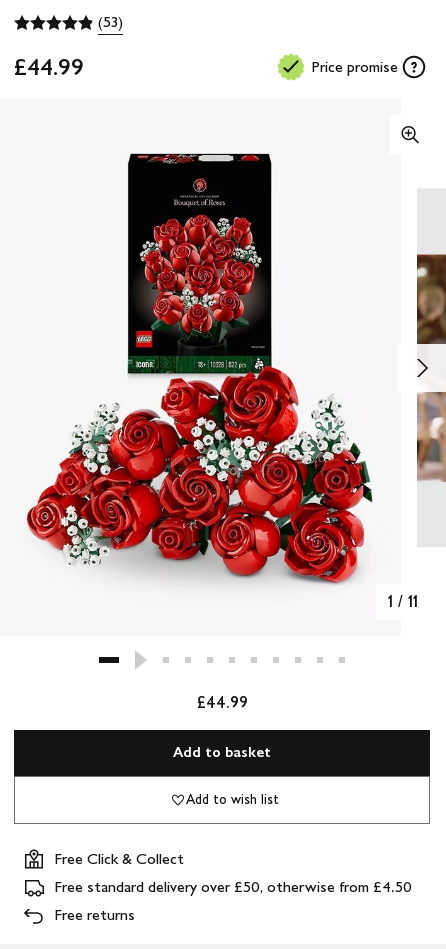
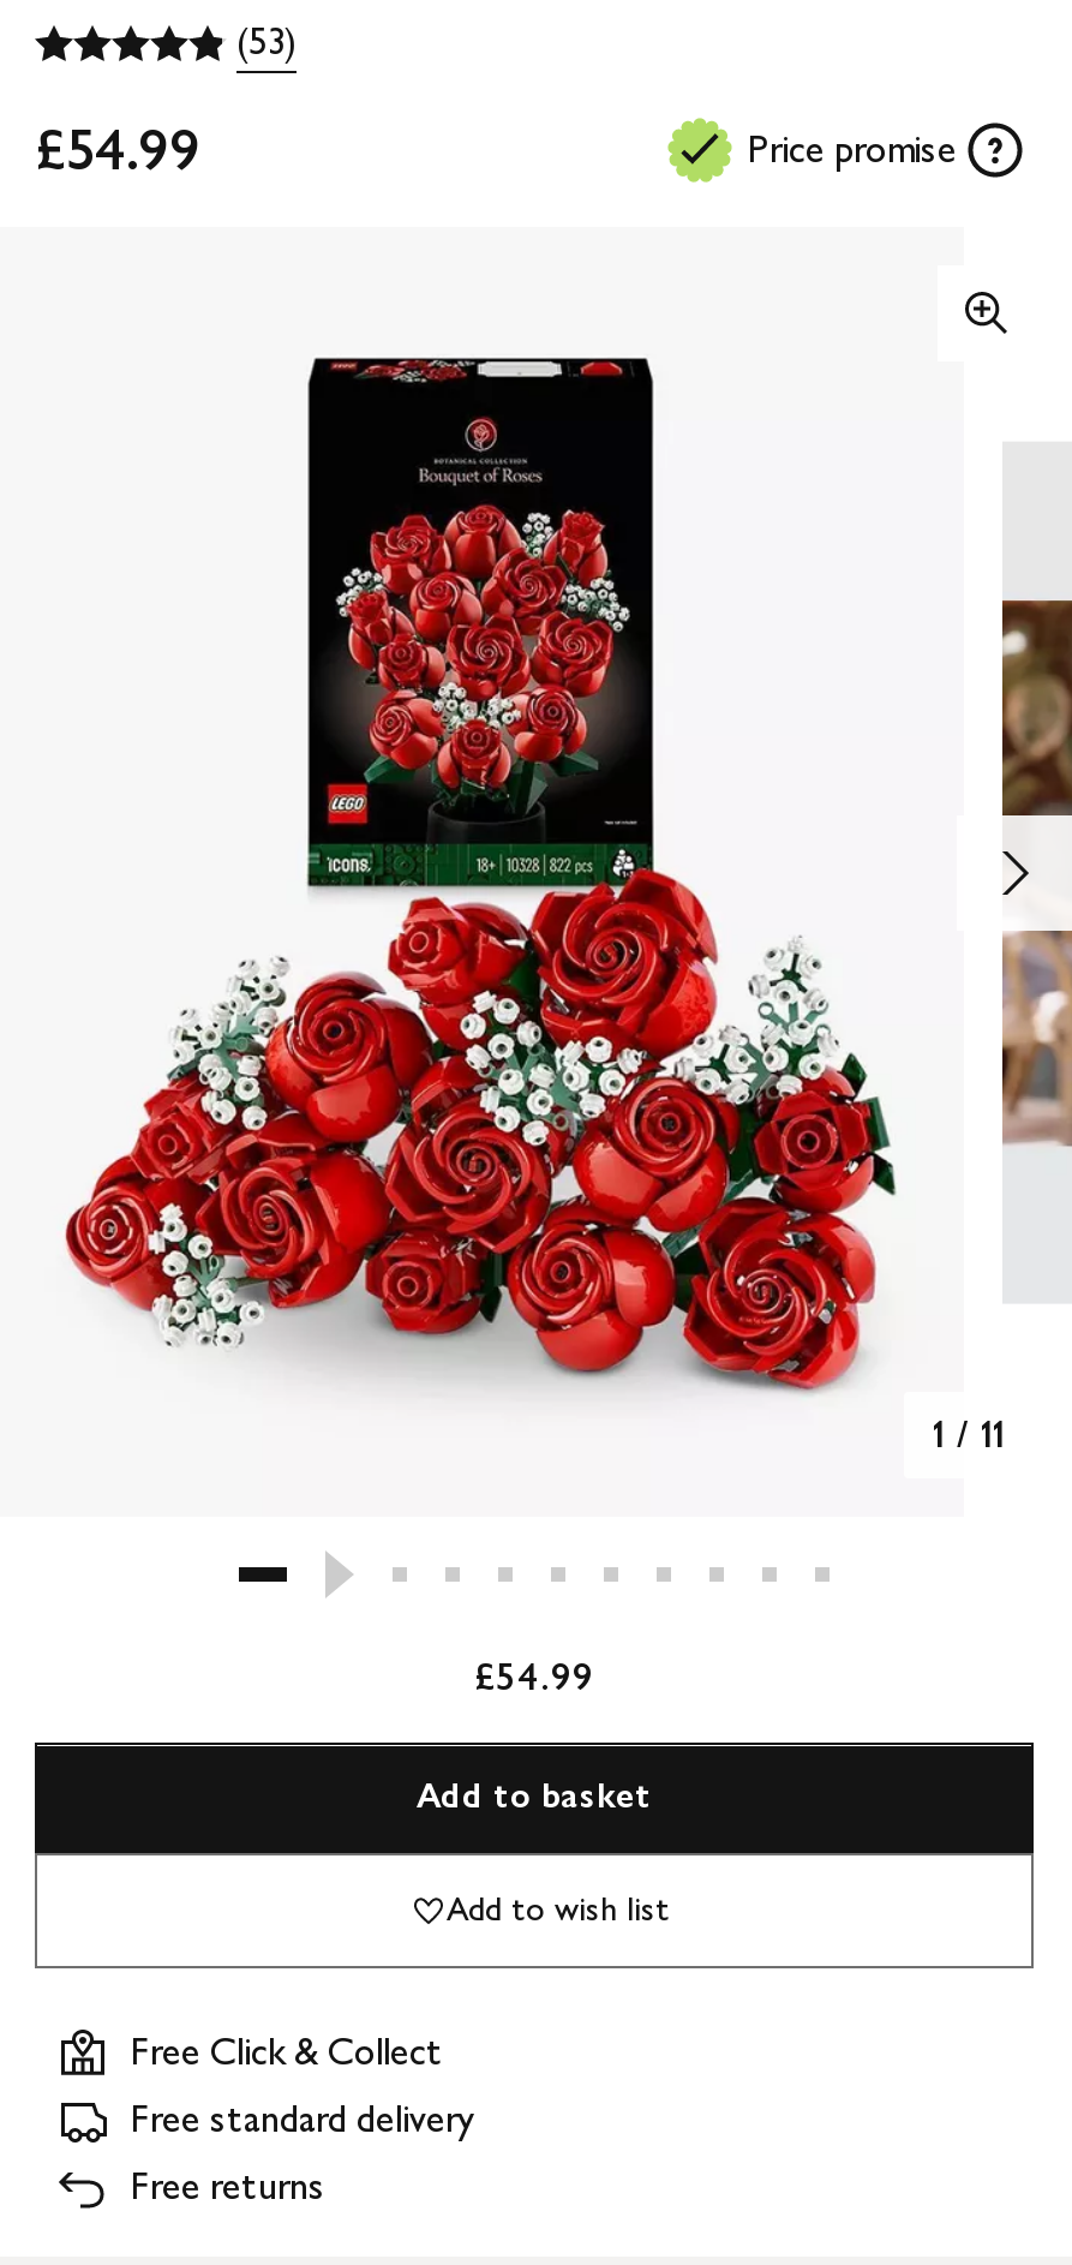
[14,52,84,81] £44.99 -> [35,114,200,184] £54.99
[196,693,247,712] £44.99 -> [474,1655,594,1700] £54.99
[54,877,412,896] Free standard delivery over £50, otherwise from £4.50 -> [131,2097,474,2142] Free standard delivery

